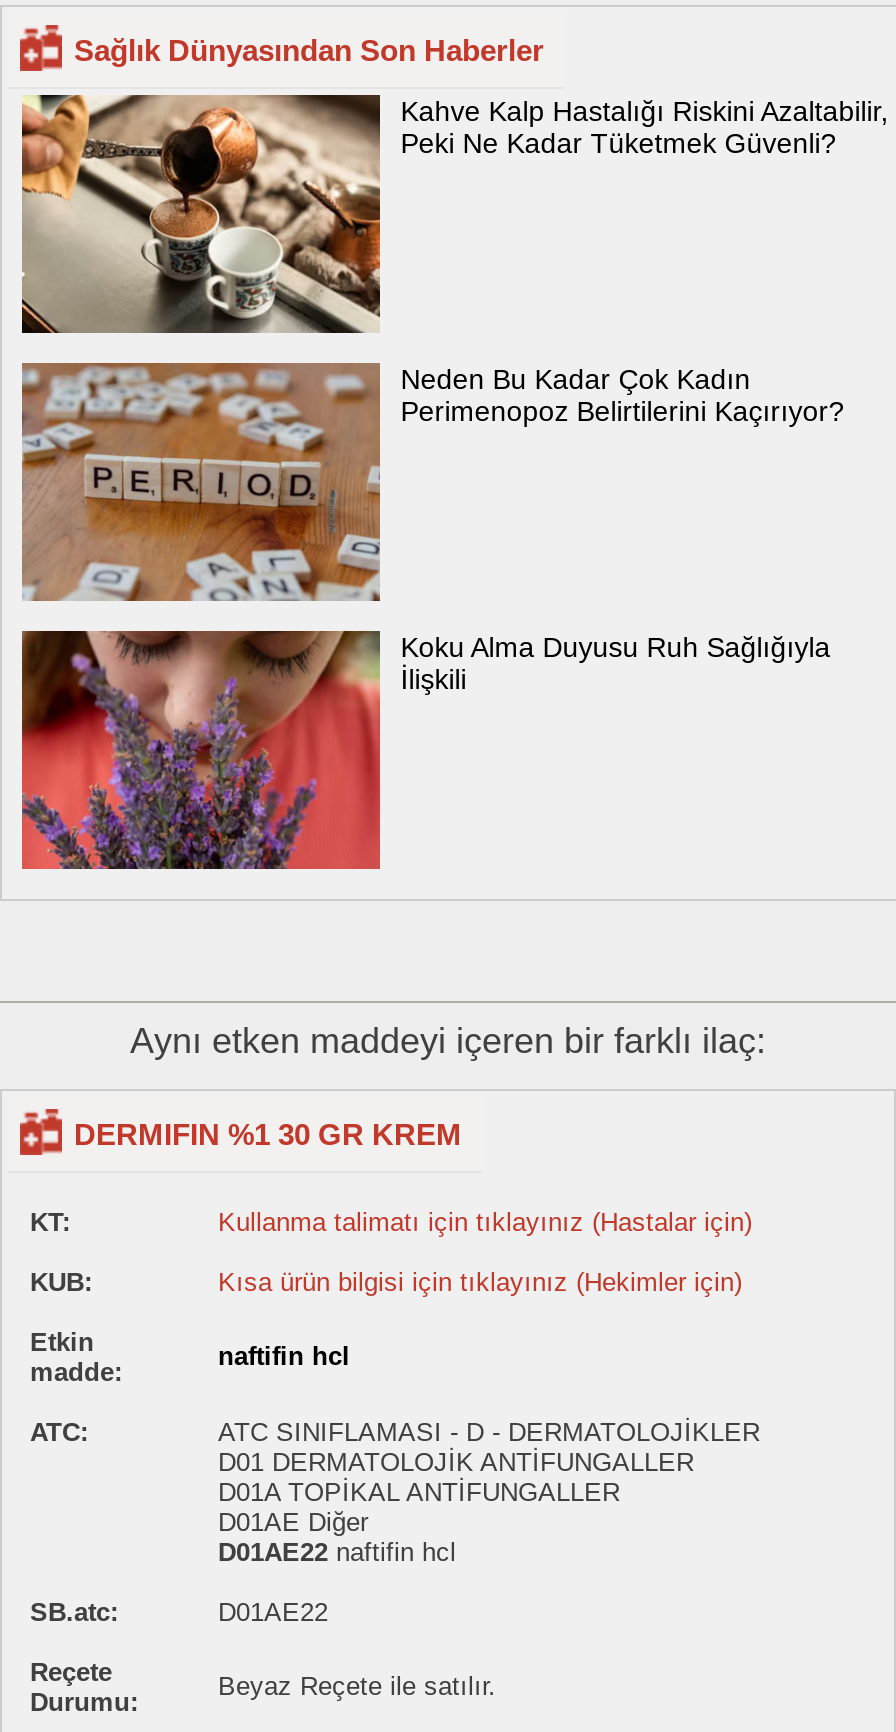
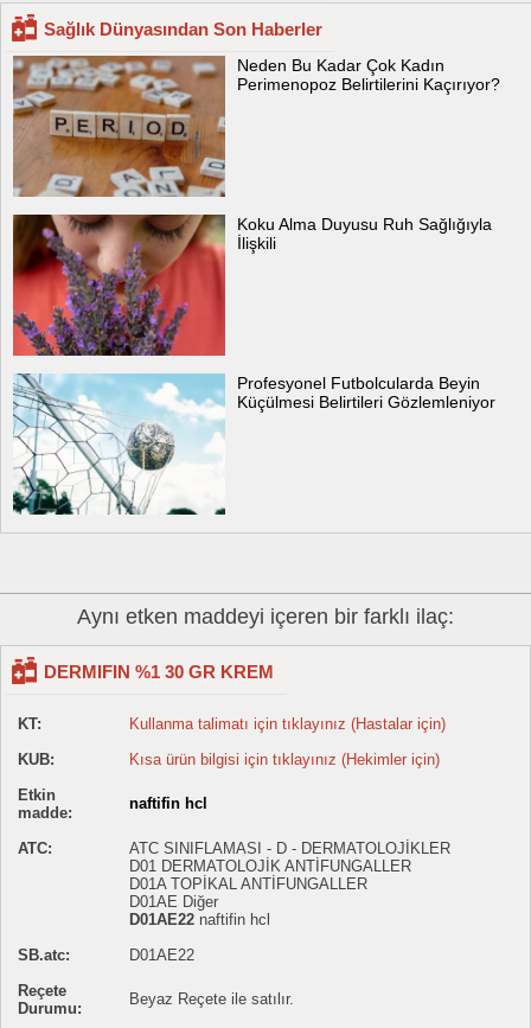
[20,93,888,335] [image] | Kahve Kalp Hastalığı Riskini Azaltabilir, | Peki Ne Kadar Tüketmek Güvenli? -> none
moved [18,361,844,696] -> [11,55,500,253]: [image] | Neden Bu Kadar Çok Kadın | Perimenopoz Belirtilerini Kaçırıyor? | Koku Alma Duyusu Ruh Sağlığıyla | İlişkili
moved [20,627,384,873] -> [12,212,228,358]: [image]
none -> [12,372,496,516] [image] | Profesyonel Futbolcularda Beyin | Küçülmesi Belirtileri Gözlemleniyor

